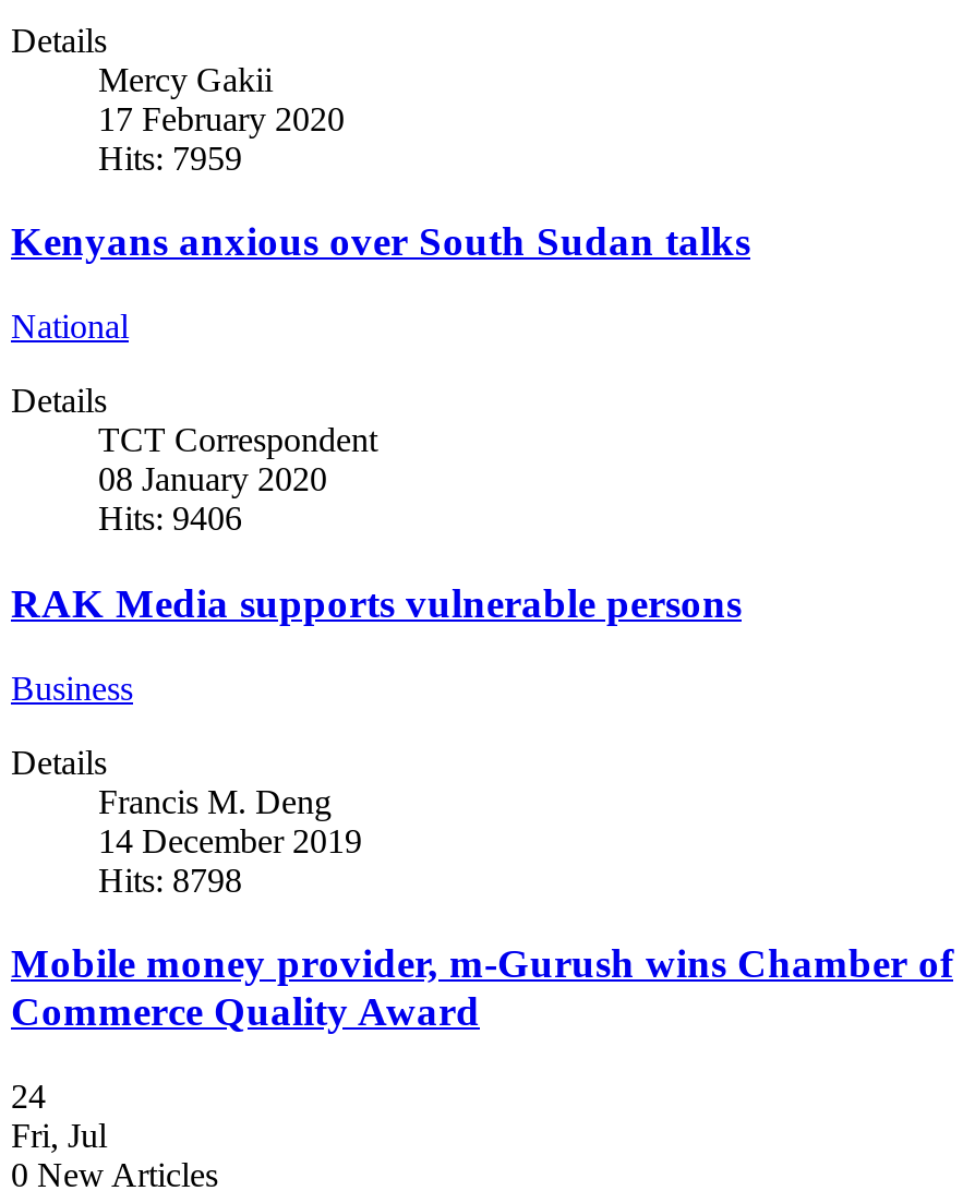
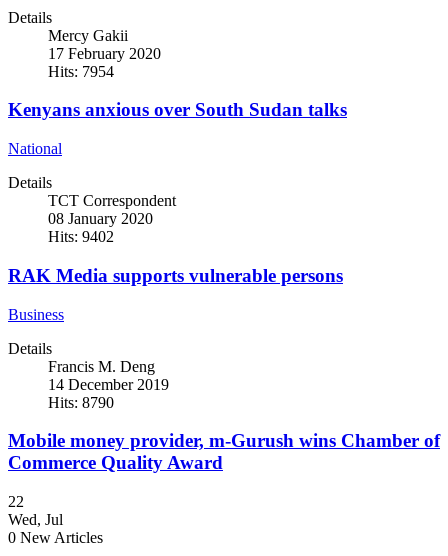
[98,139,242,176] Hits: 7959 -> [48,63,114,80] Hits: 7954
[98,500,242,537] Hits: 9406 -> [48,228,114,245] Hits: 9402
[98,861,242,898] Hits: 8798 -> [48,394,114,411] Hits: 8790
[11,1078,46,1115] 24 -> [8,493,24,510] 22
[11,1117,107,1154] Fri, Jul -> [8,511,63,528] Wed, Jul

